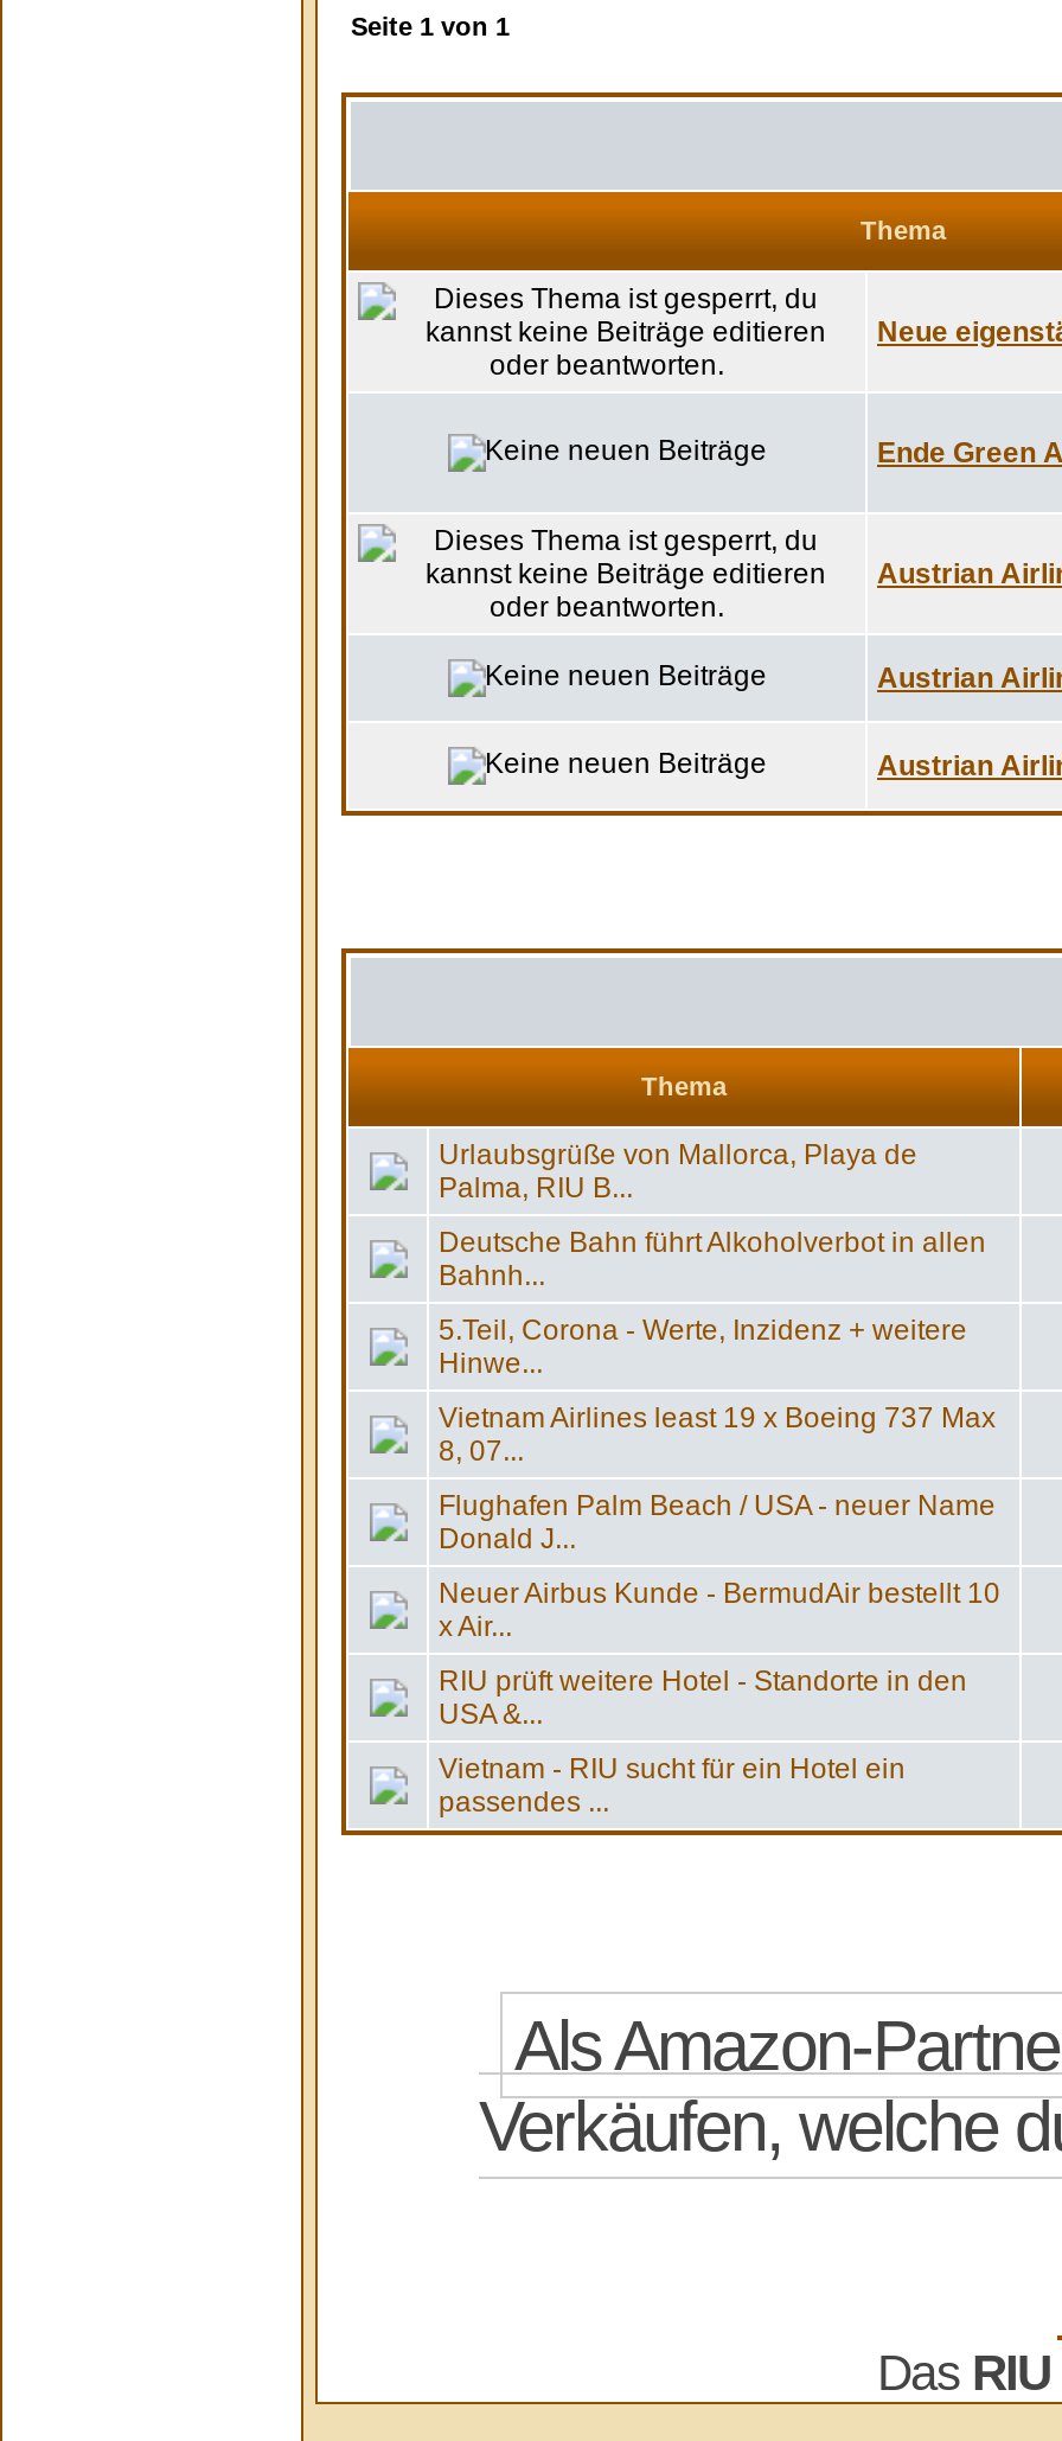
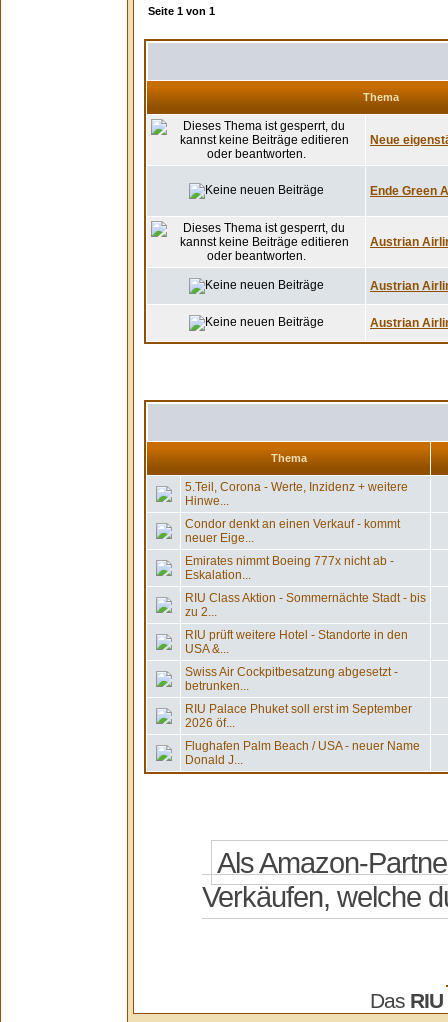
[439,1138,986,1292] Urlaubsgrüße von Mallorca, Playa de | Palma, RIU B... | Deutsche Bahn führt Alkoholverbot in allen | Bahnh... -> none
moved [439,1314,967,1380] -> [185,480,408,508]: 5.Teil, Corona - Werte, Inzidenz + weitere | Hinwe...
none -> [185,554,394,582] Emirates nimmt Boeing 777x nicht ab - | Eskalation...
[439,1401,996,1468] Vietnam Airlines least 19 x Boeing 737 Max | 8, 07... -> [185,517,400,545] Condor denkt an einen Verkauf - kommt | neuer Eige...
moved [439,1489,996,1555] -> [185,739,420,767]: Flughafen Palm Beach / USA - neuer Name | Donald J...
[439,1577,1000,1643] Neuer Airbus Kunde - BermudAir bestellt 10 | x Air... -> [185,591,426,619] RIU Class Aktion - Sommernächte Stadt - bis | zu 2...
moved [439,1664,967,1731] -> [185,628,408,656]: RIU prüft weitere Hotel - Standorte in den | USA &...
[439,1752,906,1819] Vietnam - RIU sucht für ein Hotel ein | passendes ... -> [185,665,412,730] Swiss Air Cockpitbesatzung abgesetzt - | betrunken... | RIU Palace Phuket soll erst im September | 2026 öf...

